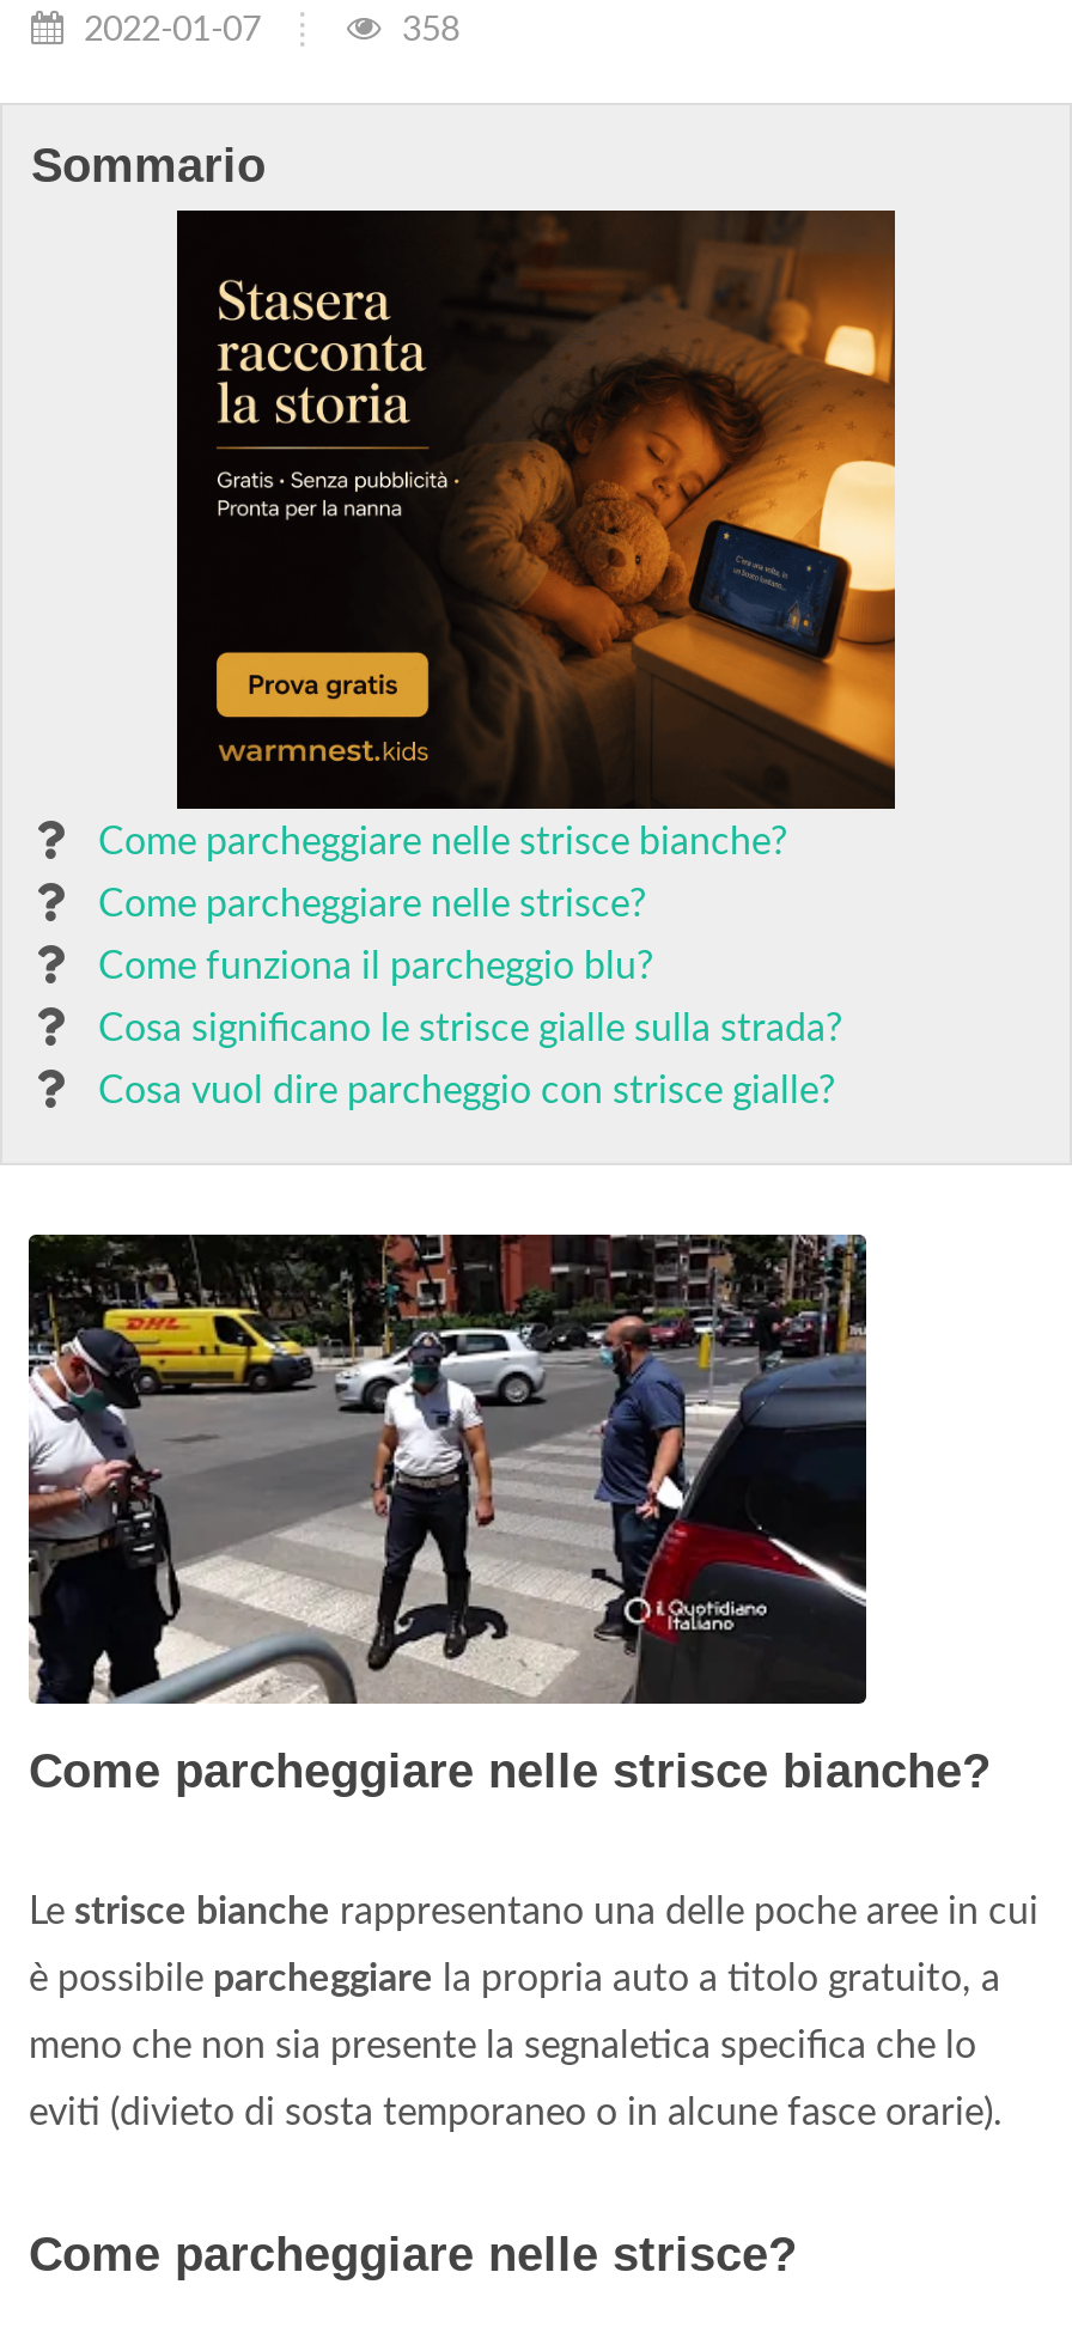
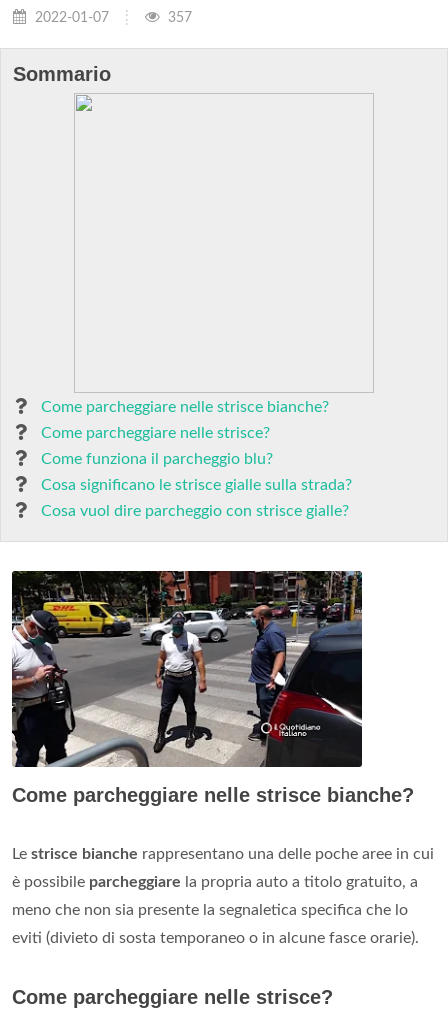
[392,12,459,48] 358 -> [164,10,192,25] 357
[175,208,897,811] [image] -> none

